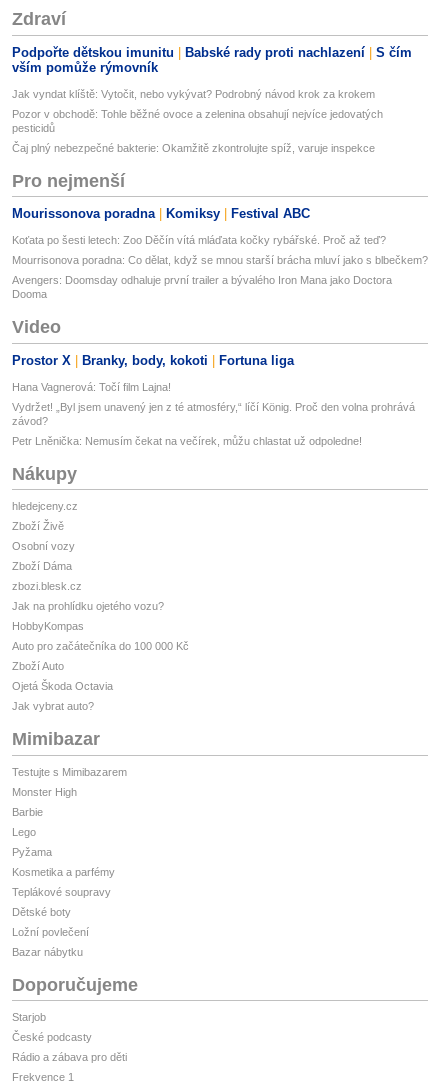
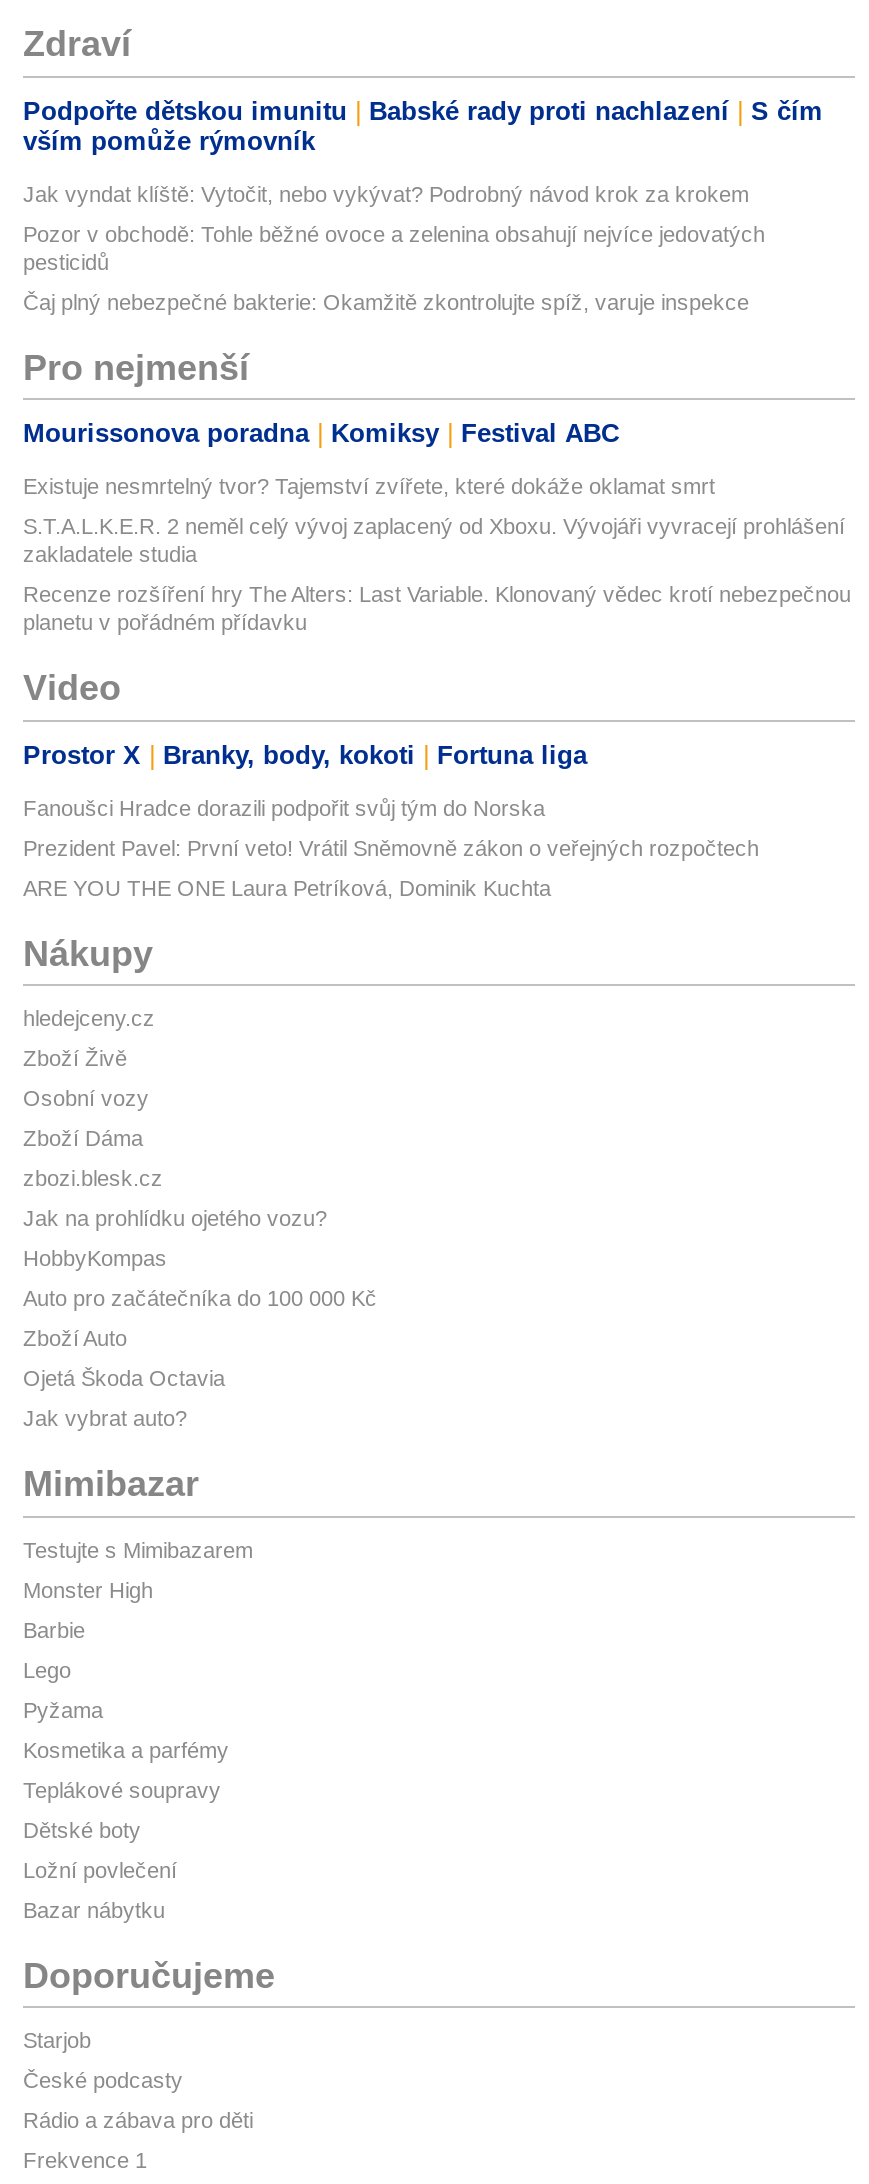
[12,234,386,246] Koťata po šesti letech: Zoo Děčín vítá mláďata kočky rybářské. Proč až teď? -> [23,475,715,499] Existuje nesmrtelný tvor? Tajemství zvířete, které dokáže oklamat smrt
[12,254,428,266] Mourrisonova poradna: Co dělat, když se mnou starší brácha mluví jako s blbečkem? -> [23,515,845,567] S.T.A.L.K.E.R. 2 neměl celý vývoj zaplacený od Xboxu. Vývojáři vyvracejí prohlášení | zakladatele studia
[12,274,392,300] Avengers: Doomsday odhaluje první trailer a bývalého Iron Mana jako Doctora | Dooma -> [23,583,851,635] Recenze rozšíření hry The Alters: Last Variable. Klonovaný vědec krotí nebezpečnou | planetu v pořádném přídavku
[12,381,171,393] Hana Vagnerová: Točí film Lajna! -> [23,796,545,820] Fanoušci Hradce dorazili podpořit svůj tým do Norska
[12,401,415,427] Vydržet! „Byl jsem unavený jen z té atmosféry,“ líčí König. Proč den volna prohrává | závod? -> [23,836,759,860] Prezident Pavel: První veto! Vrátil Sněmovně zákon o veřejných rozpočtech
[12,435,362,447] Petr Lněnička: Nemusím čekat na večírek, můžu chlastat už odpoledne! -> [23,876,551,900] ARE YOU THE ONE Laura Petríková, Dominik Kuchta

